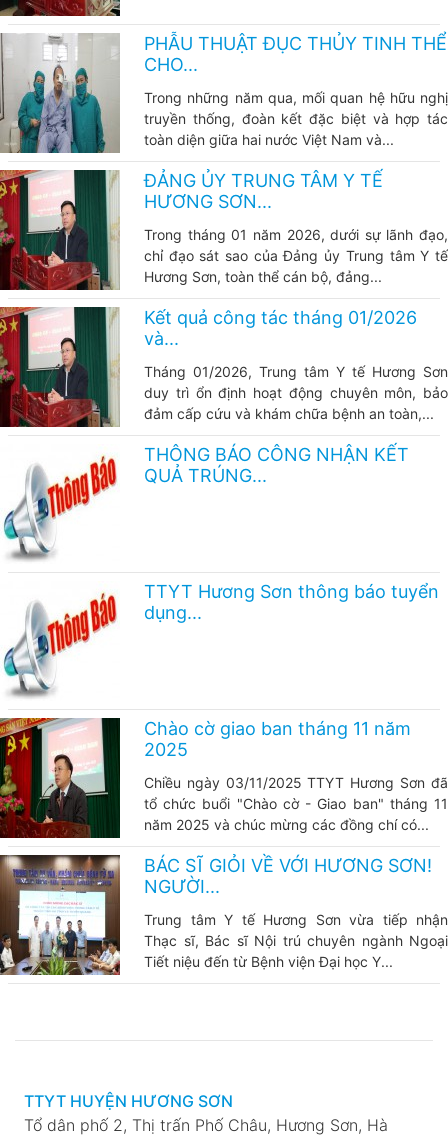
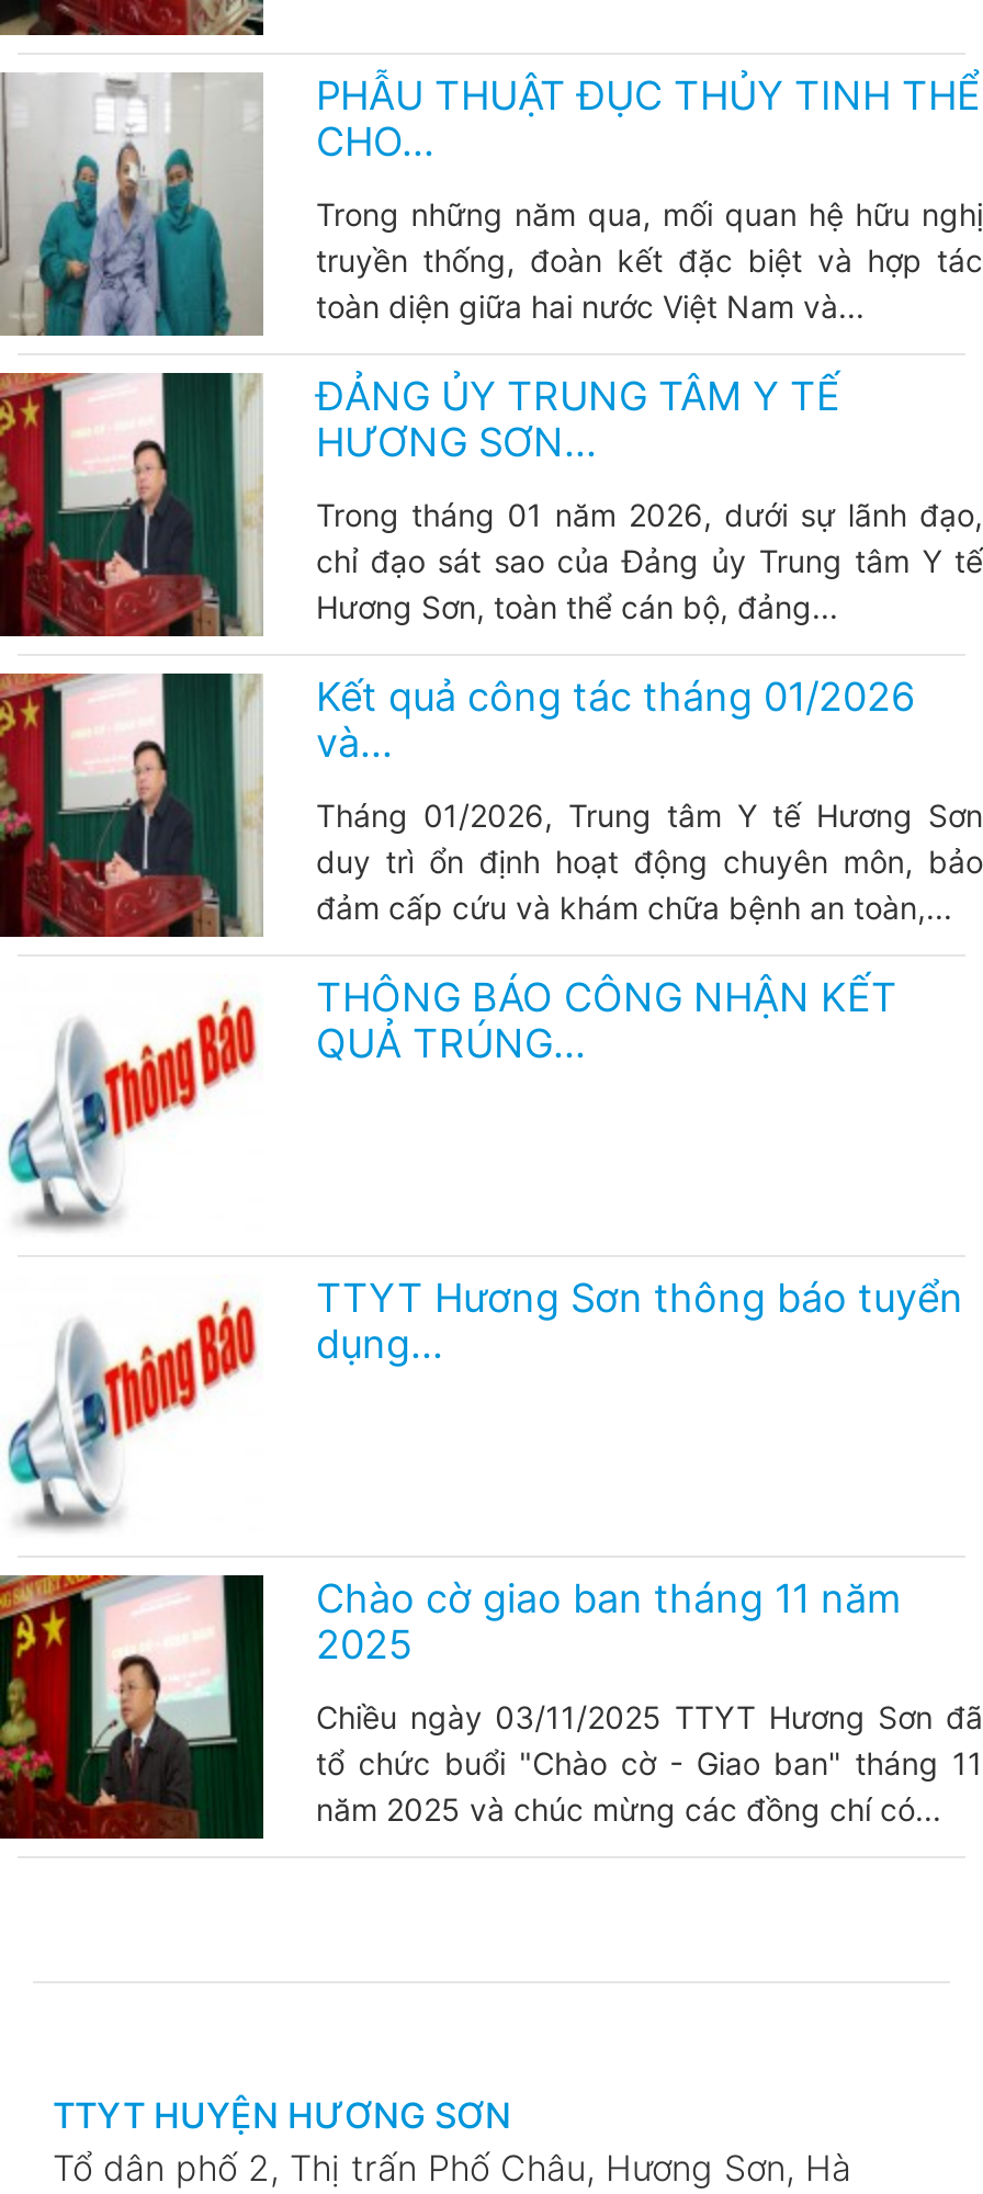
[3,854,448,976] [image] | BÁC SĨ GIỎI VỀ VỚI HƯƠNG SƠN! | NGƯỜI... | Trung tâm Y tế Hương Sơn vừa tiếp nhận | Thạc sĩ, Bác sĩ Nội trú chuyên ngành Ngoại | Tiết niệu đến từ Bệnh viện Đại học Y... -> none

